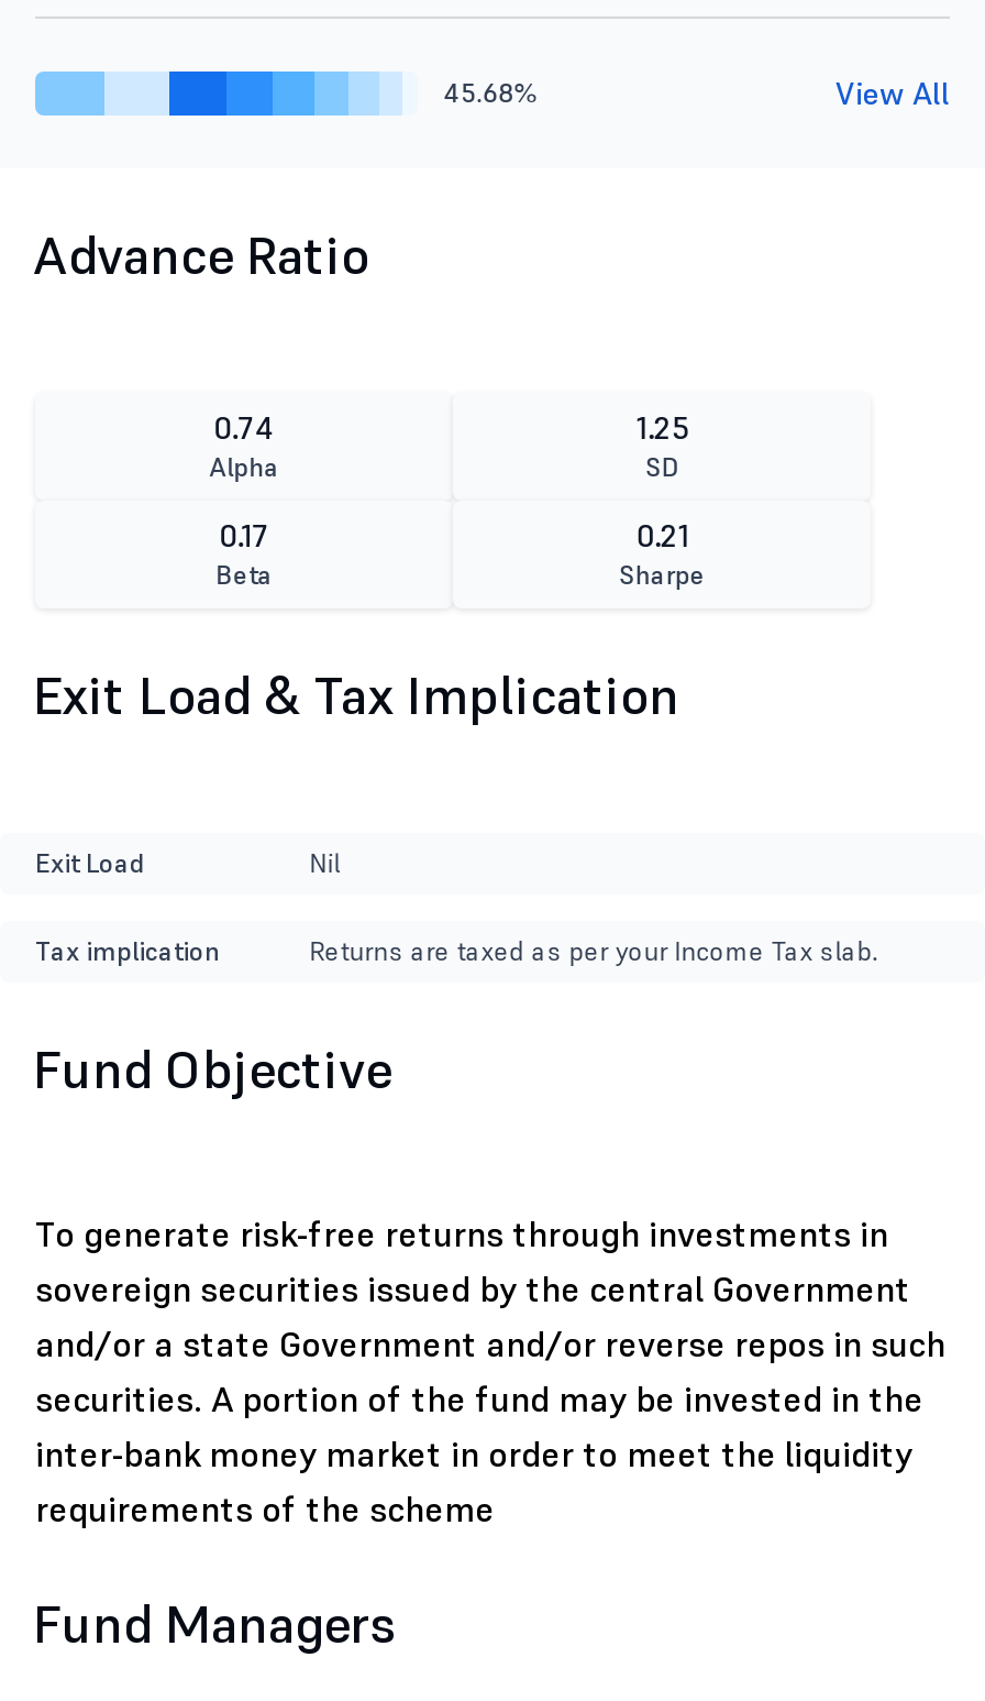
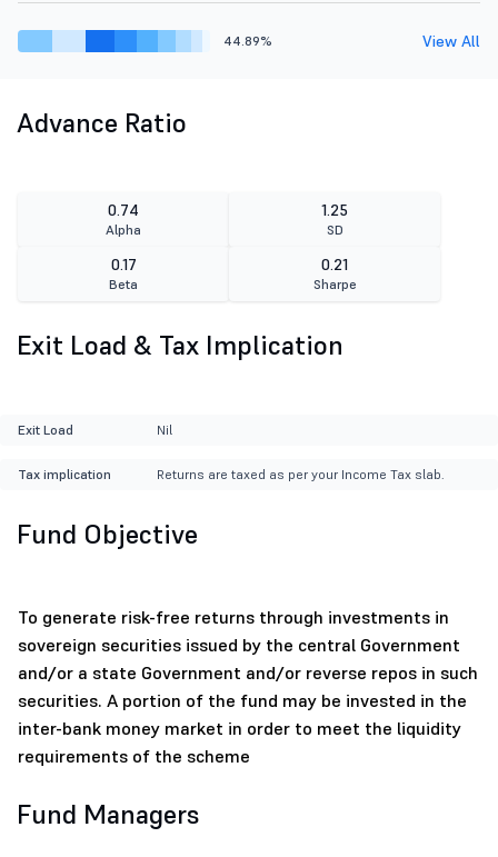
[444,76,538,109] 45.68% -> [223,32,272,49] 44.89%

